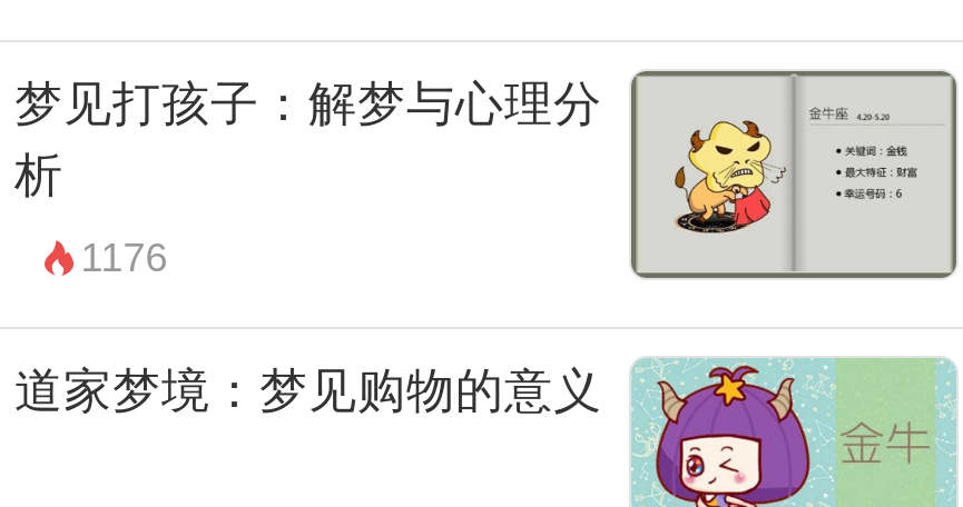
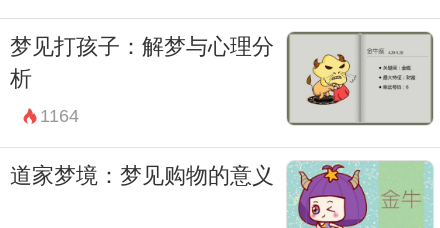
[81,237,168,281] 1176 -> [40,106,79,126] 1164

